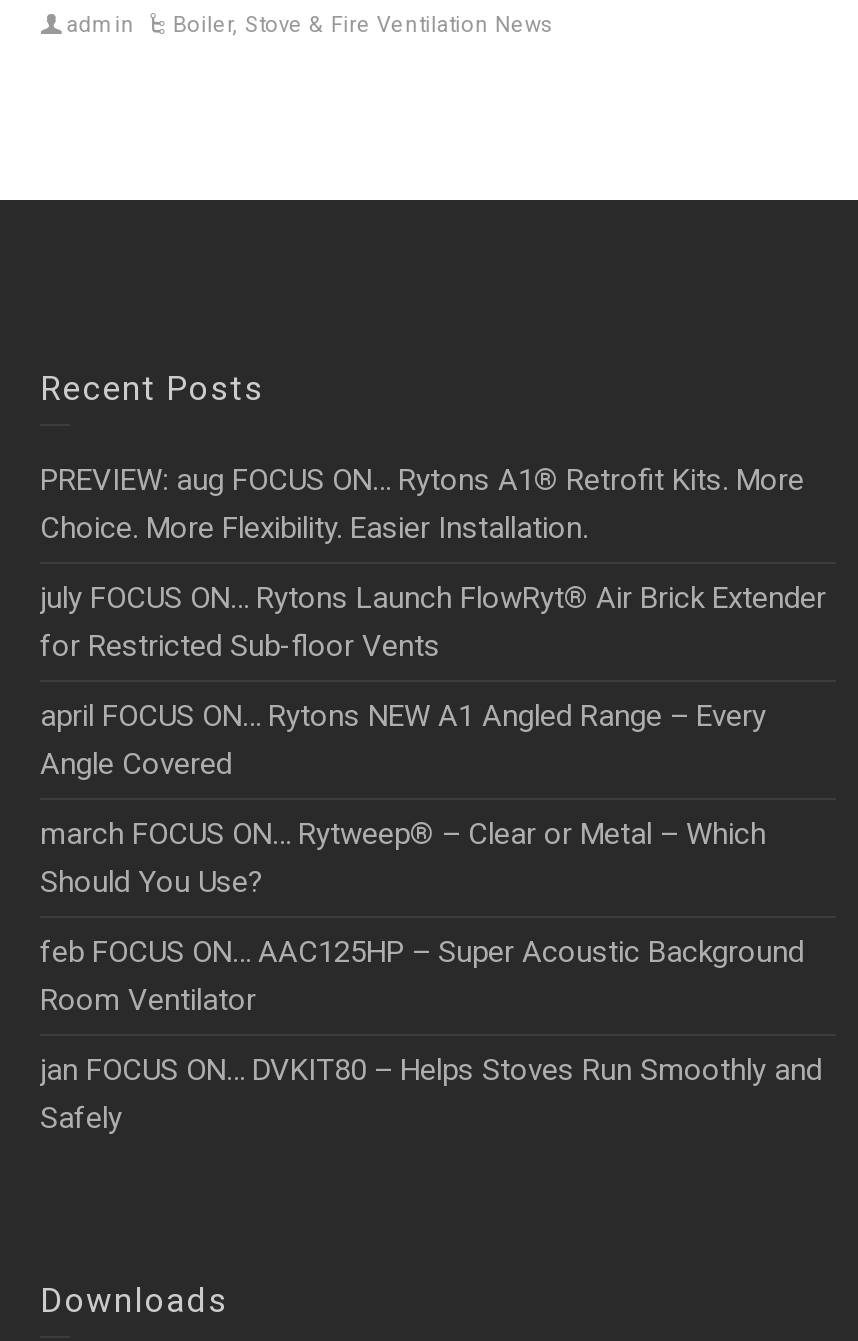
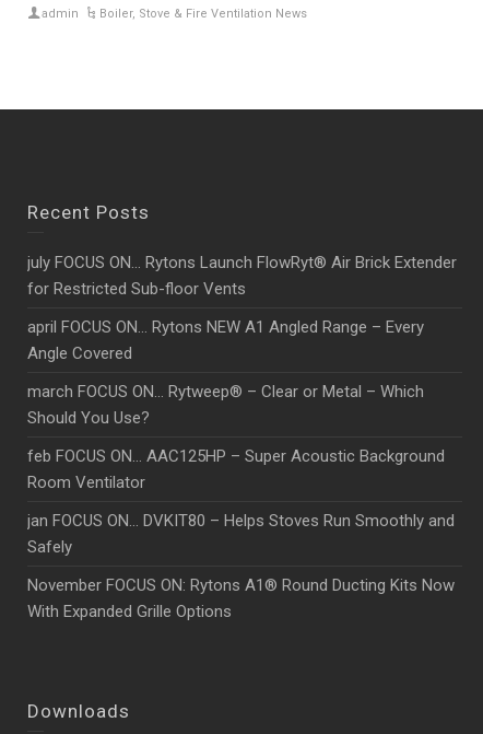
[40,461,804,545] PREVIEW: aug FOCUS ON… Rytons A1® Retrofit Kits. More | Choice. More Flexibility. Easier Installation. -> none
moved [40,579,826,1135] -> [27,252,457,556]: july FOCUS ON… Rytons Launch FlowRyt® Air Brick Extender | for Restricted Sub-floor Vents | april FOCUS ON… Rytons NEW A1 Angled Range – Every | ... | jan FOCUS ON… DVKIT80 – Helps Stoves Run Smoothly and | Safely
none -> [27,575,455,621] November FOCUS ON: Rytons A1® Round Ducting Kits Now | With Expanded Grille Options

